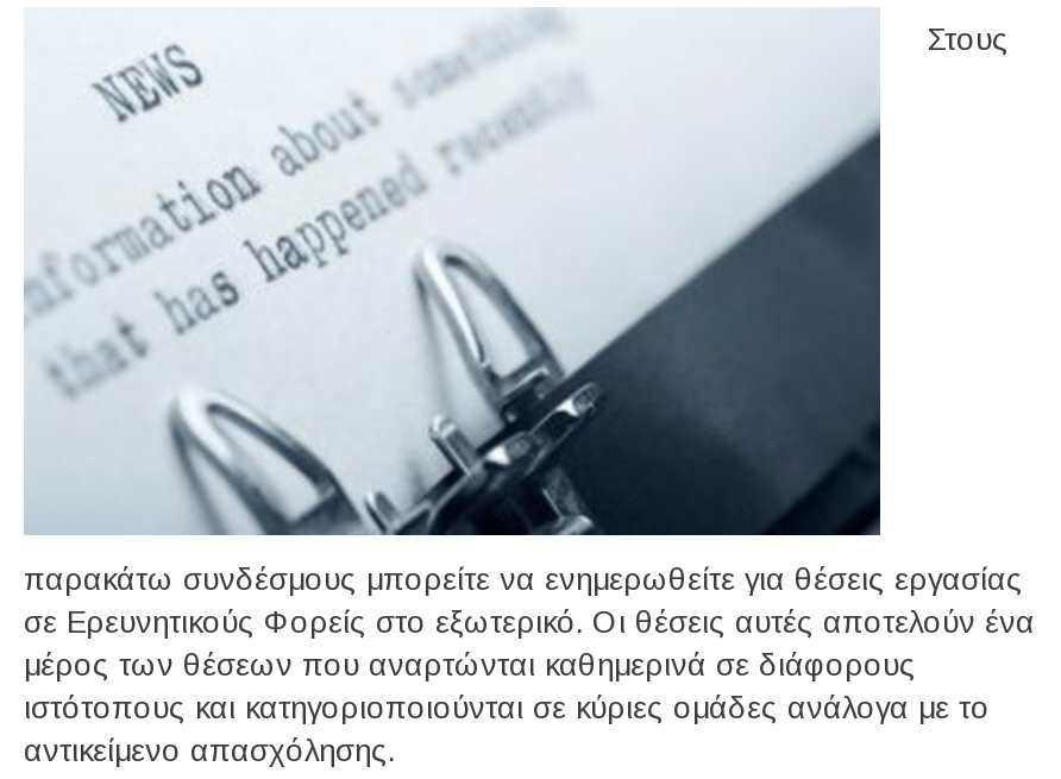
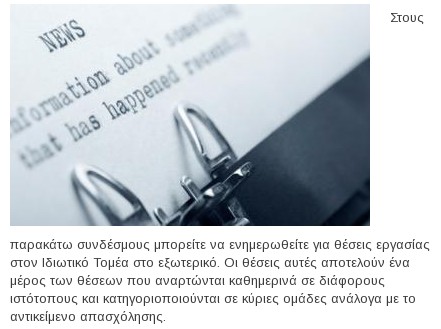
[24,604,1035,639] σε Ερευνητικούς Φορείς στο εξωτερικό. Οι θέσεις αυτές αποτελούν ένα -> [10,255,410,270] στον Ιδιωτικό Τομέα στο εξωτερικό. Οι θέσεις αυτές αποτελούν ένα

